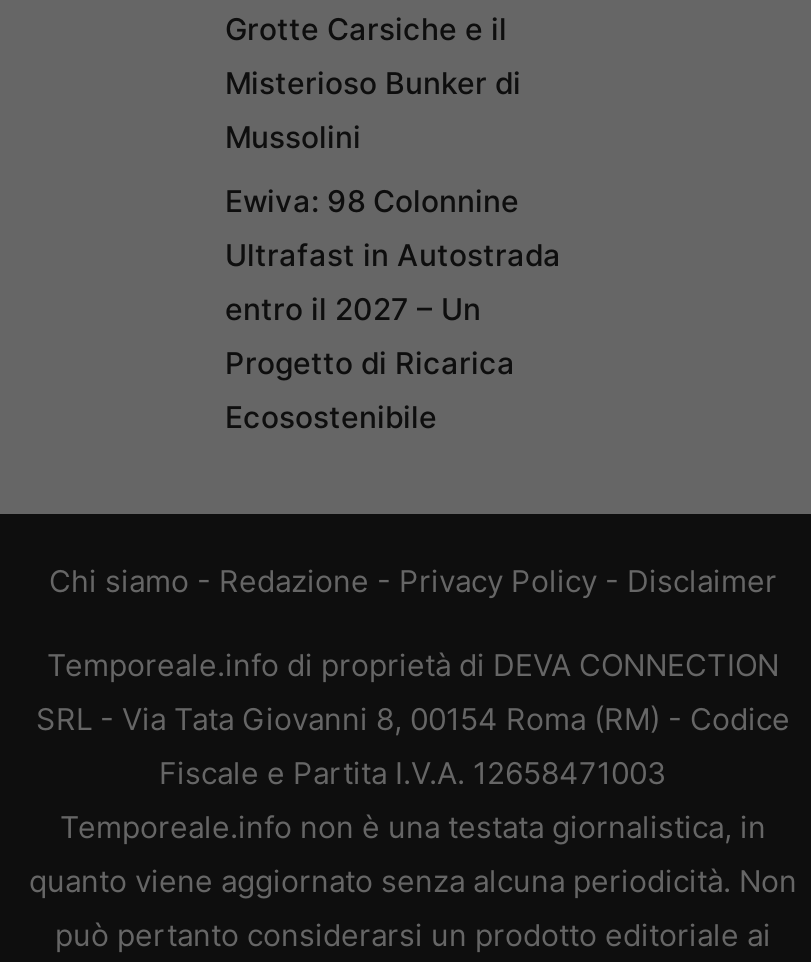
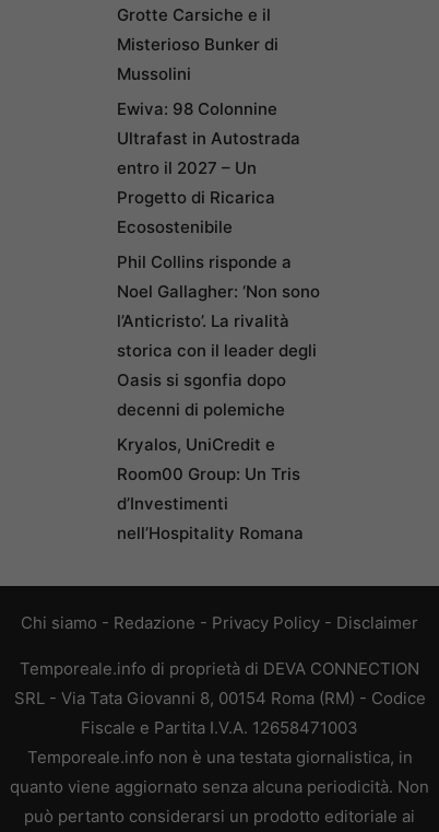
none -> [117,252,320,544] Phil Collins risponde a | Noel Gallagher: ‘Non sono | l’Anticristo’. La rivalità | storica con il leader degli | Oasis si sgonfia dopo | decenni di polemiche | Kryalos, UniCredit e | Room00 Group: Un Tris | d’Investimenti | nell’Hospitality Romana

